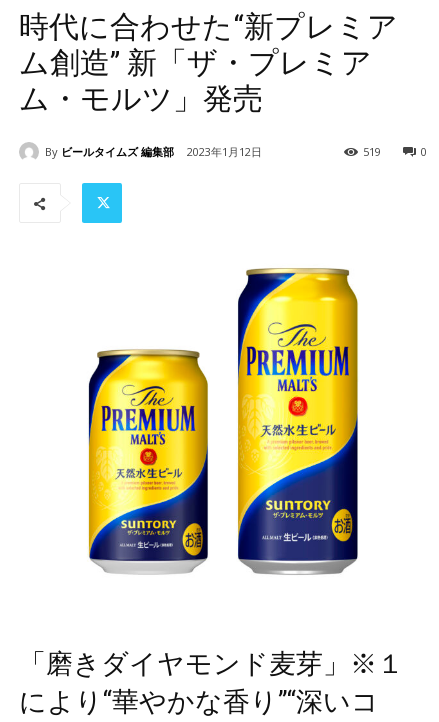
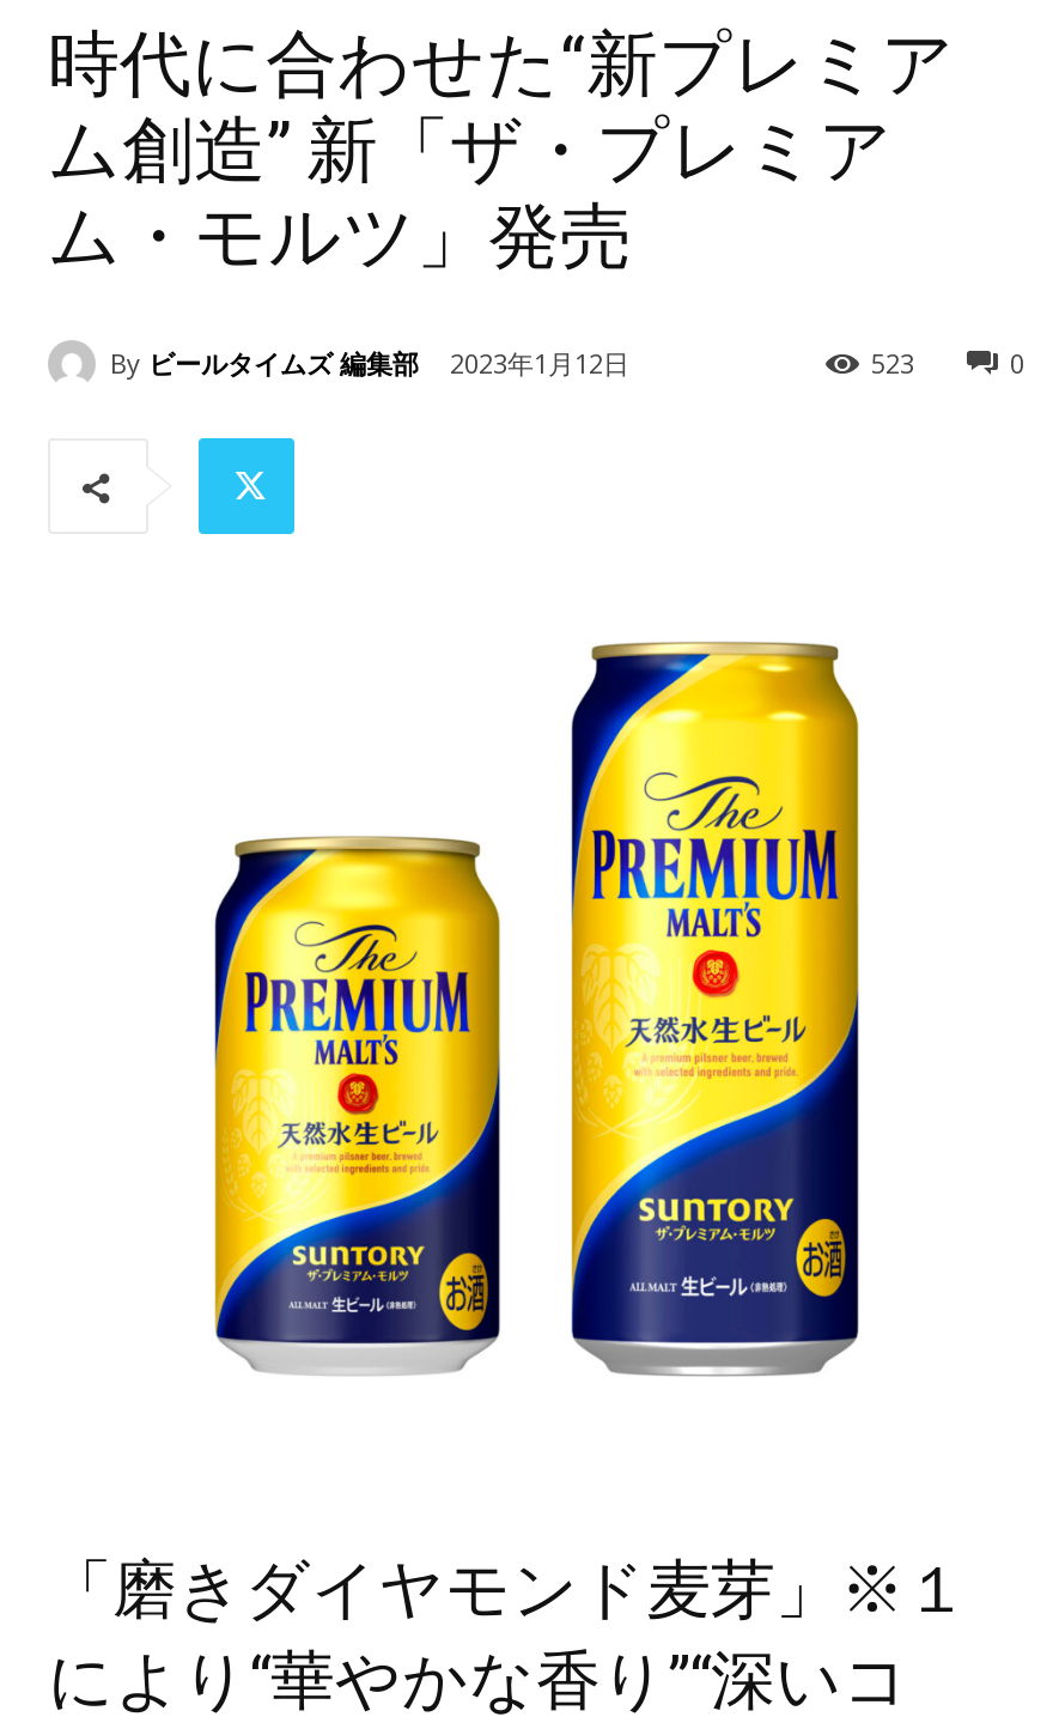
[363,144,381,159] 519 -> [871,345,914,381] 523

